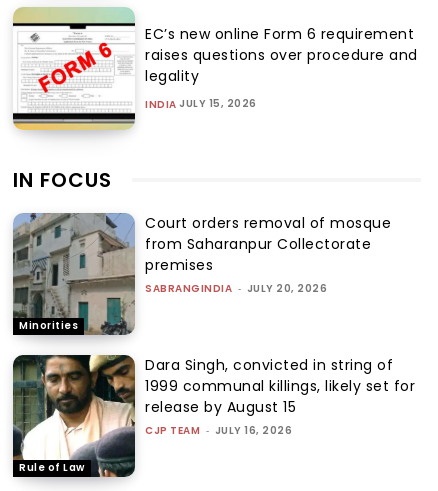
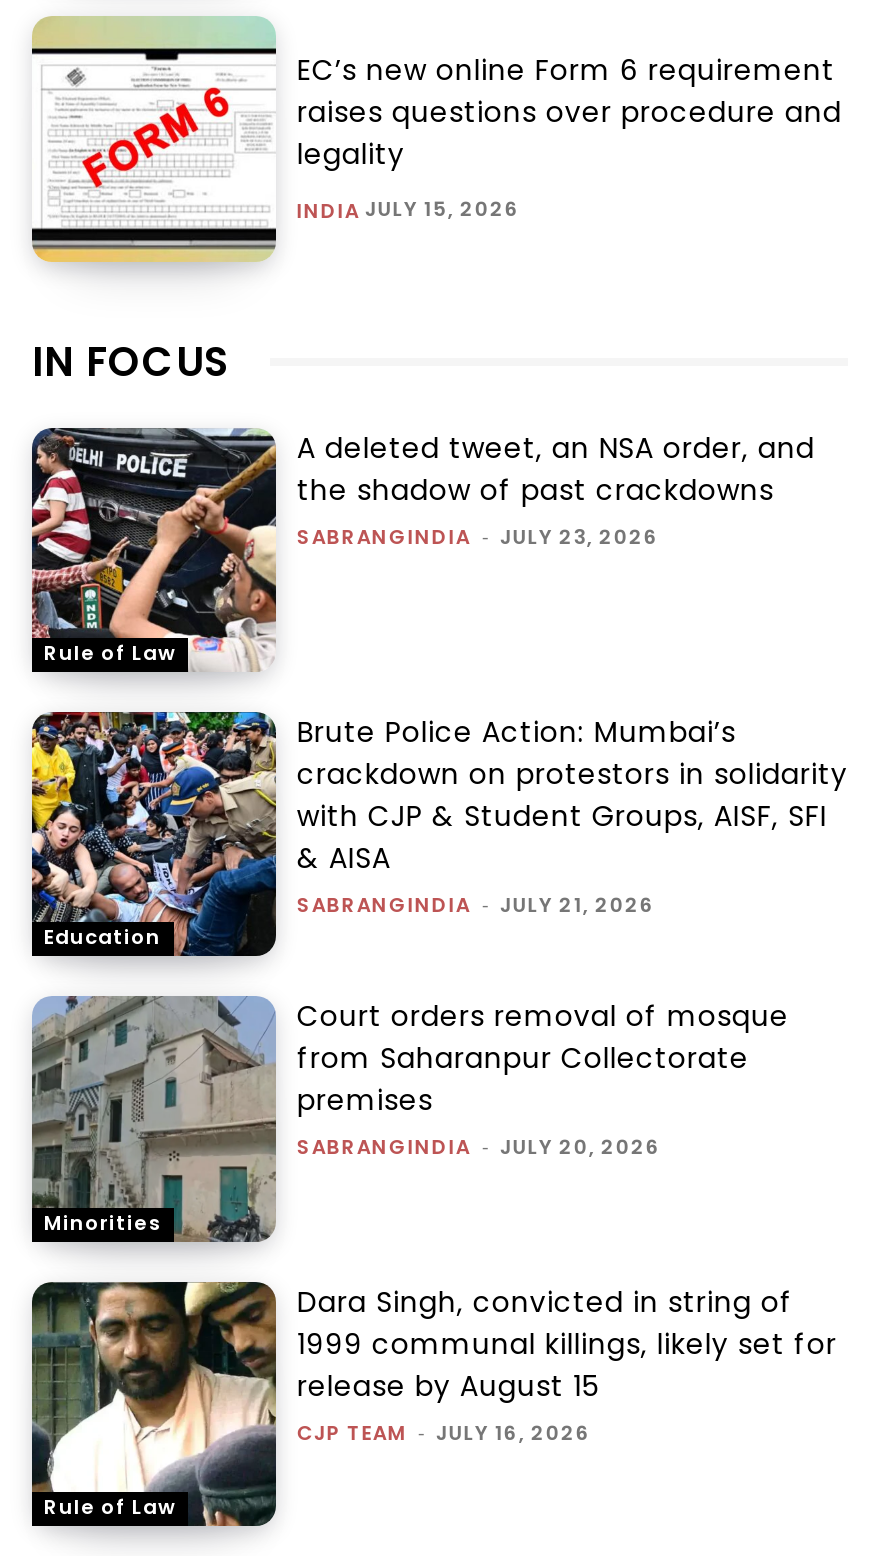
none -> [30,428,276,672] [image] | Rule of Law
none -> [30,710,268,958] [image] | Education
none -> [297,427,815,551] A deleted tweet, an NSA order, and | the shadow of past crackdowns | SABRANGINDIA - JULY 23, 2026
none -> [297,712,848,920] Brute Police Action: Mumbai’s | crackdown on protestors in solidarity | with CJP & Student Groups, AISF, SFI | & AISA | SABRANGINDIA - JULY 21, 2026

